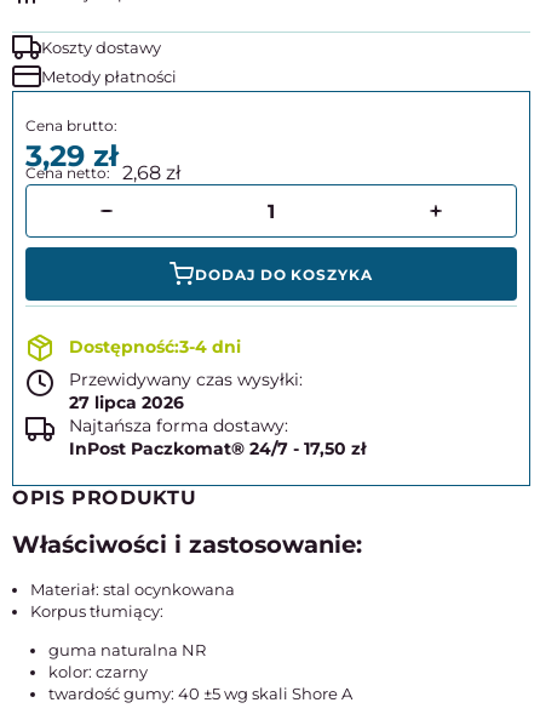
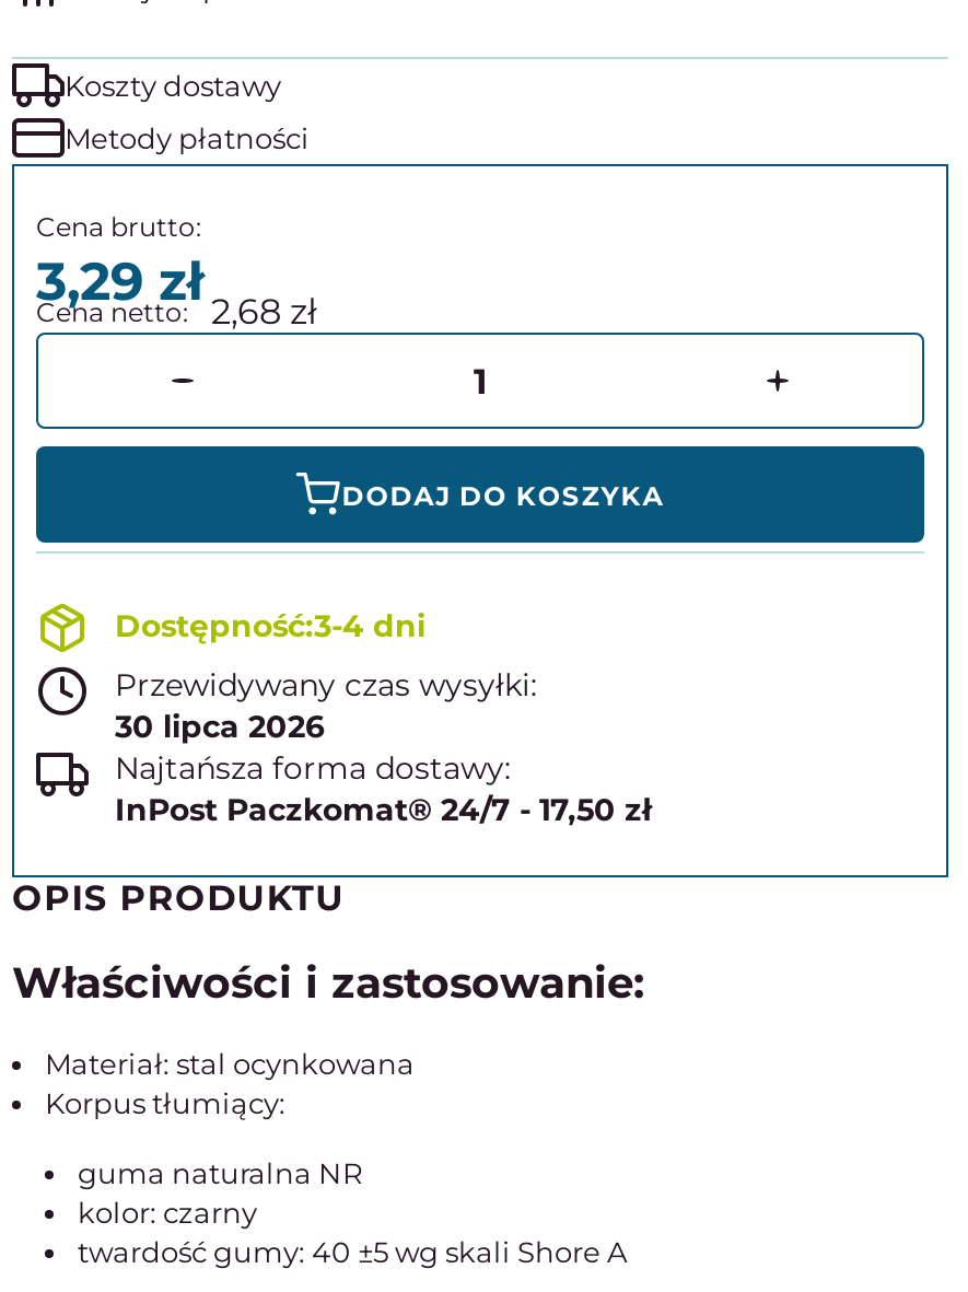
[69,392,184,413] 27 lipca 2026 -> [115,707,325,746] 30 lipca 2026

